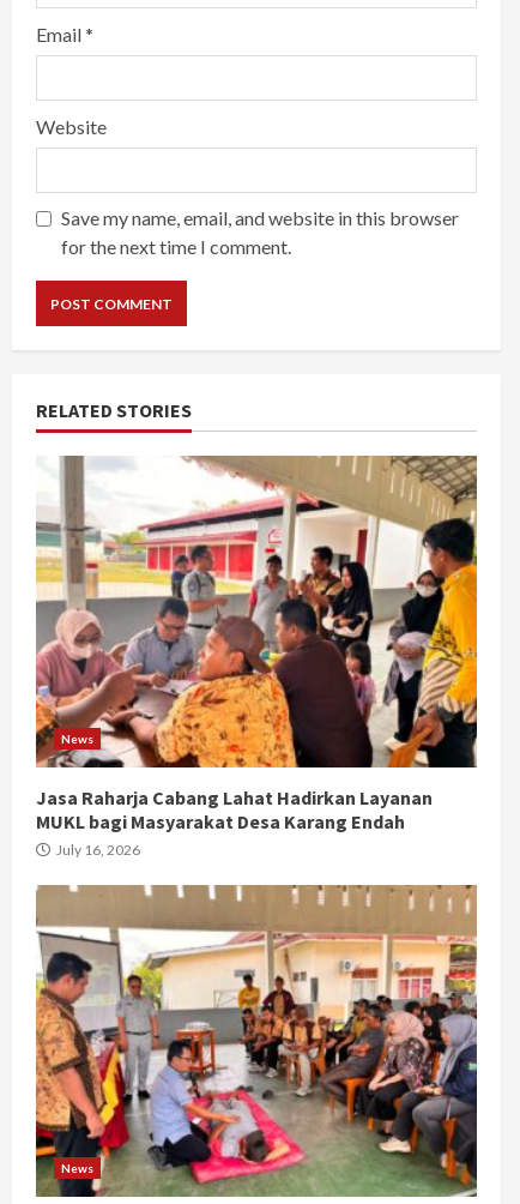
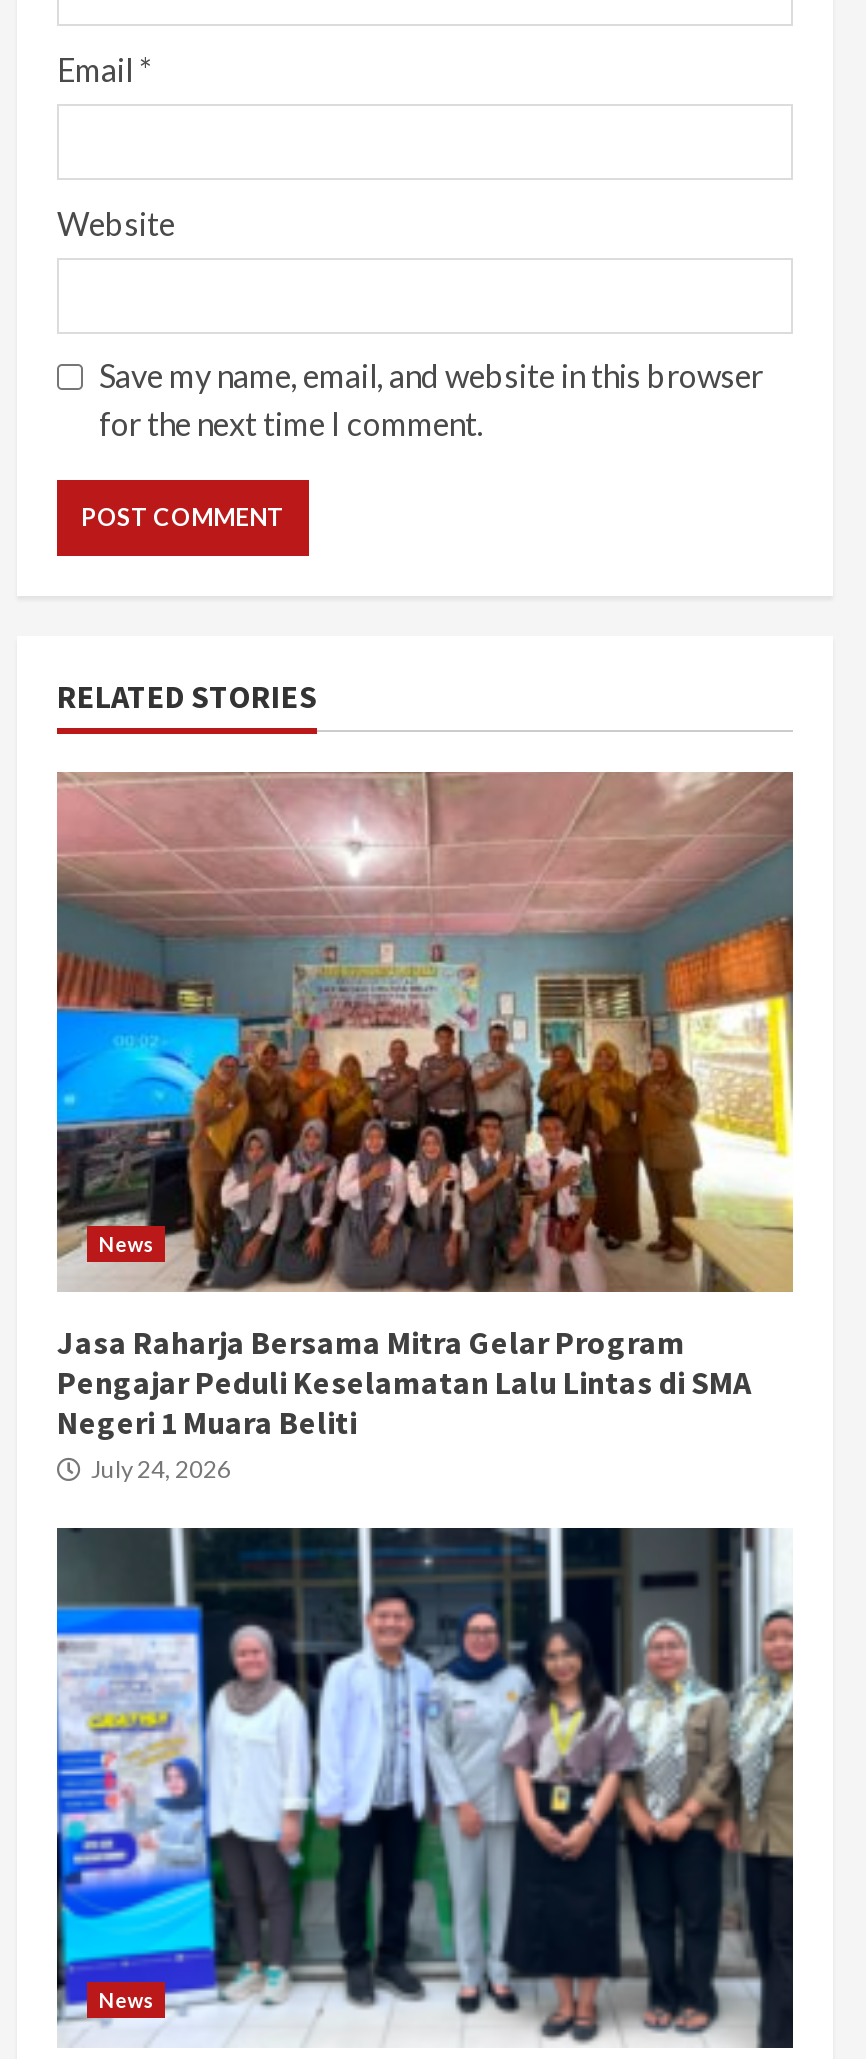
[35,456,478,859] [image] | Jasa Raharja Cabang Lahat Hadirkan Layanan | MUKL bagi Masyarakat Desa Karang Endah | July 16, 2026 -> [55,770,795,1484] [image] | Jasa Raharja Bersama Mitra Gelar Program | Pengajar Peduli Keselamatan Lalu Lintas di SMA | Negeri 1 Muara Beliti | July 24, 2026
[35,884,478,1198] [image] -> [55,1526,793,2050] [image]

